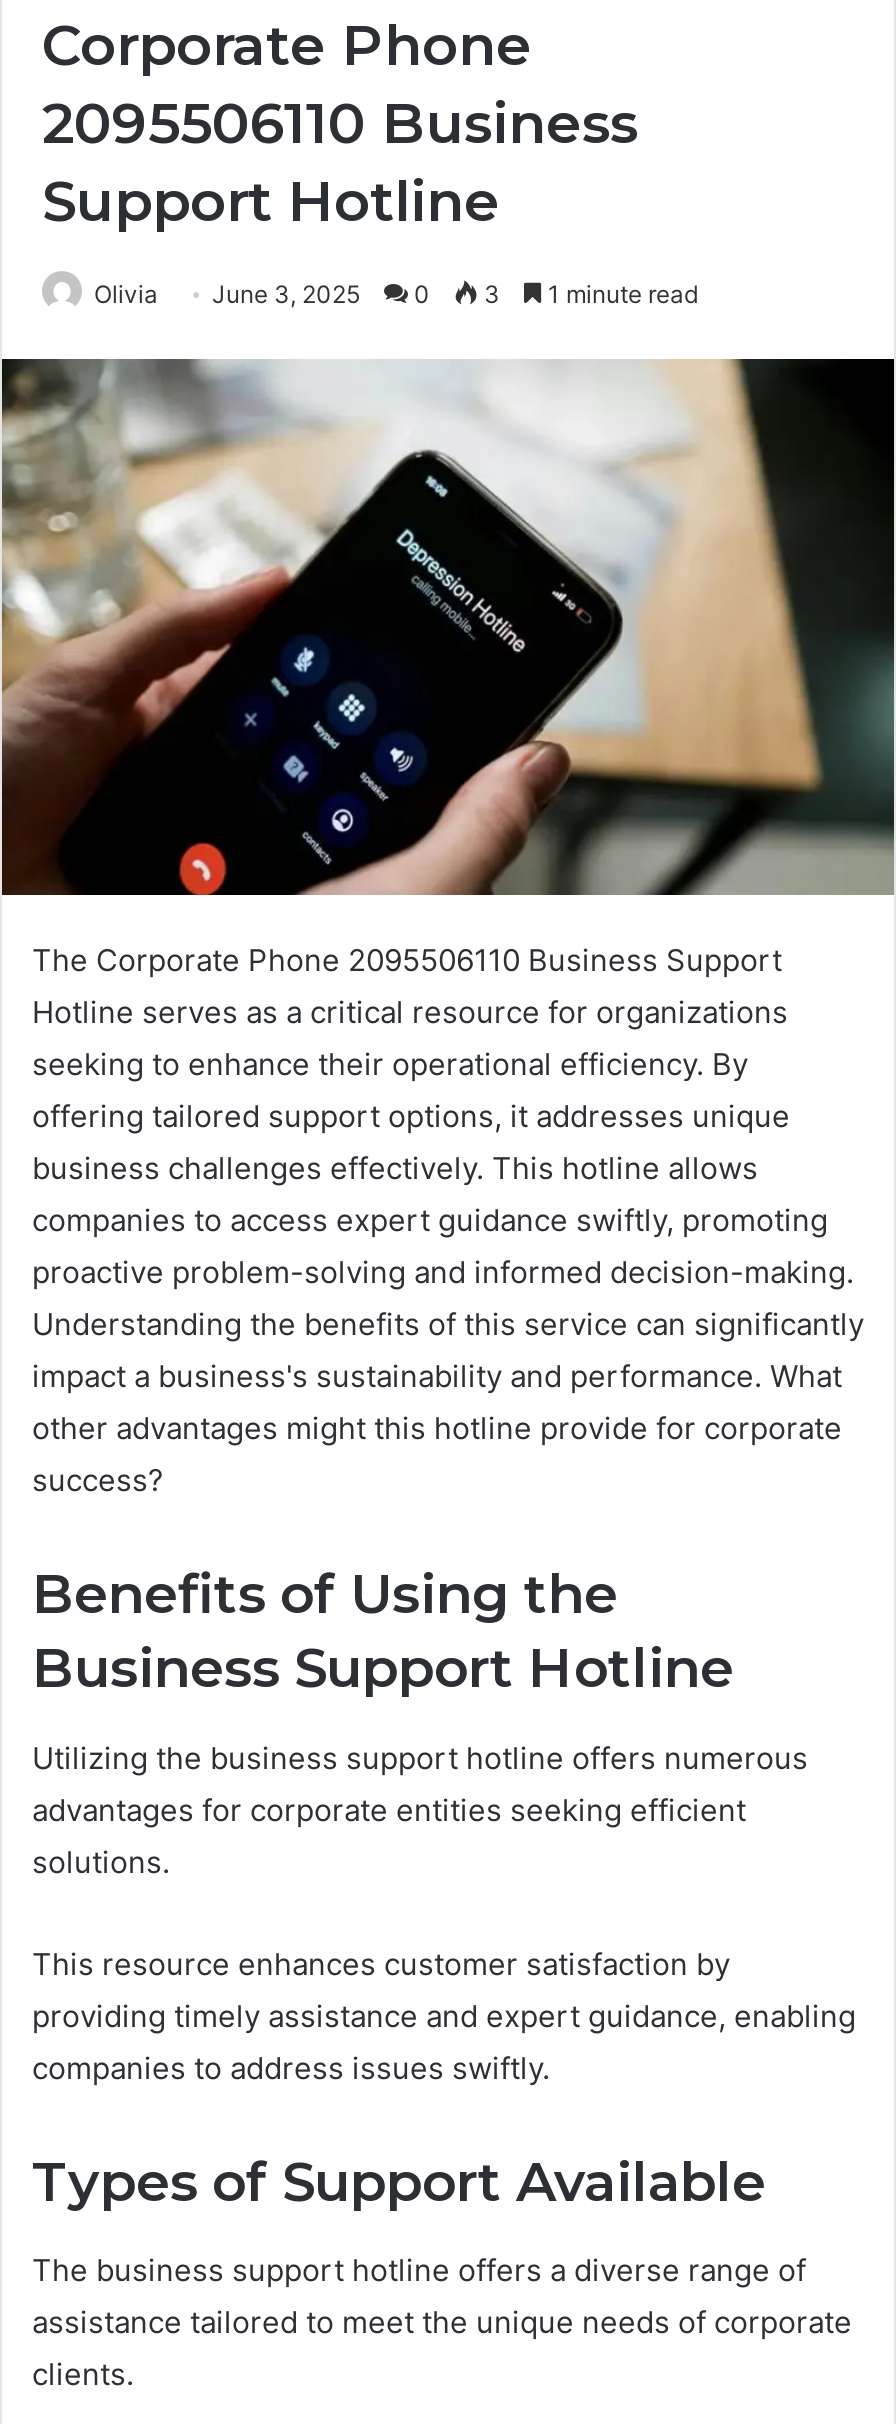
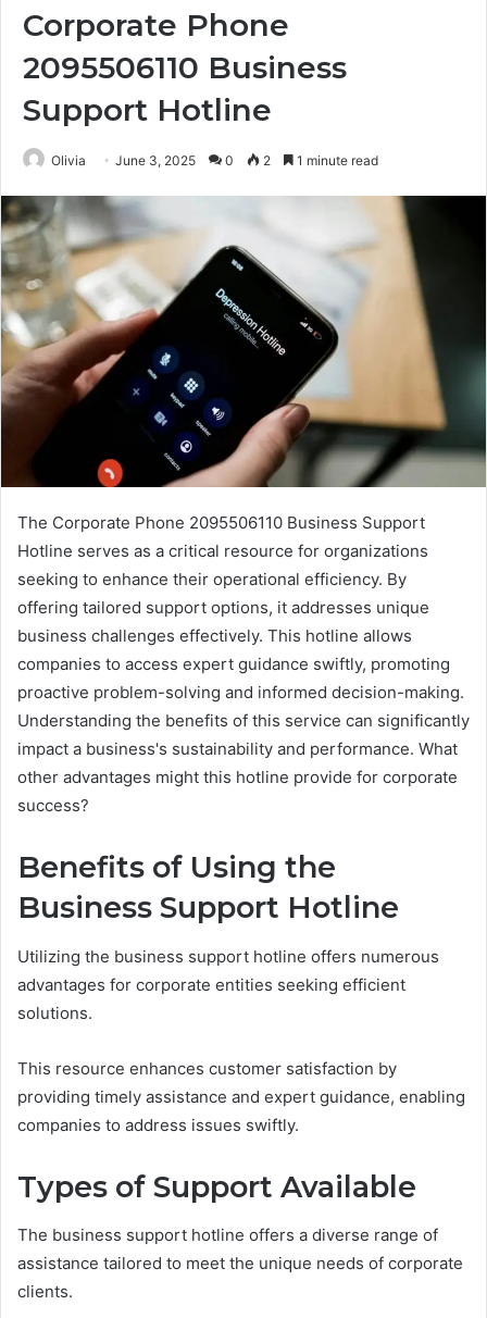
[94,278,698,308] Olivia June 3, 2025 0 3 1 minute read -> [51,152,378,168] Olivia June 3, 2025 0 2 1 minute read

